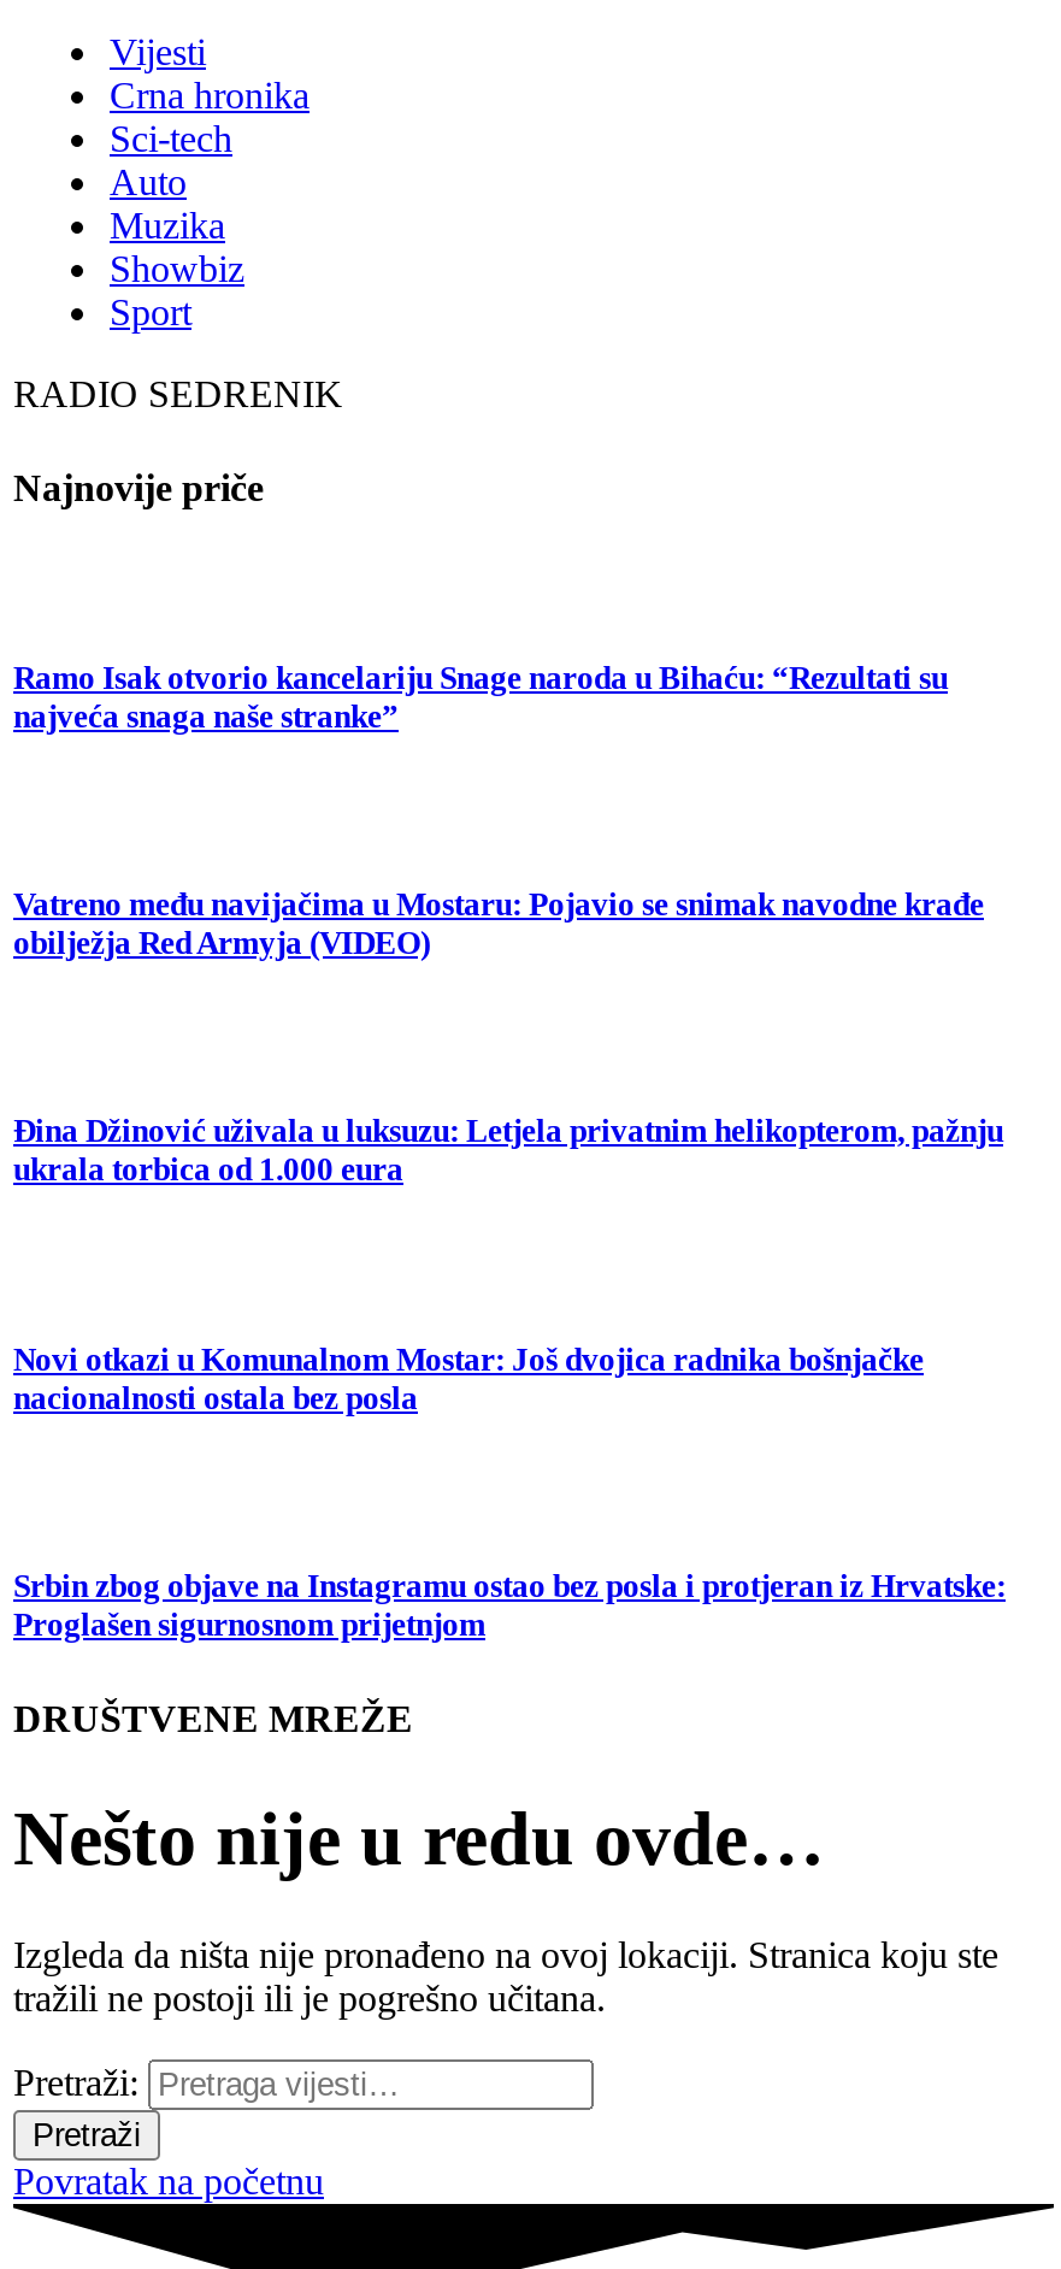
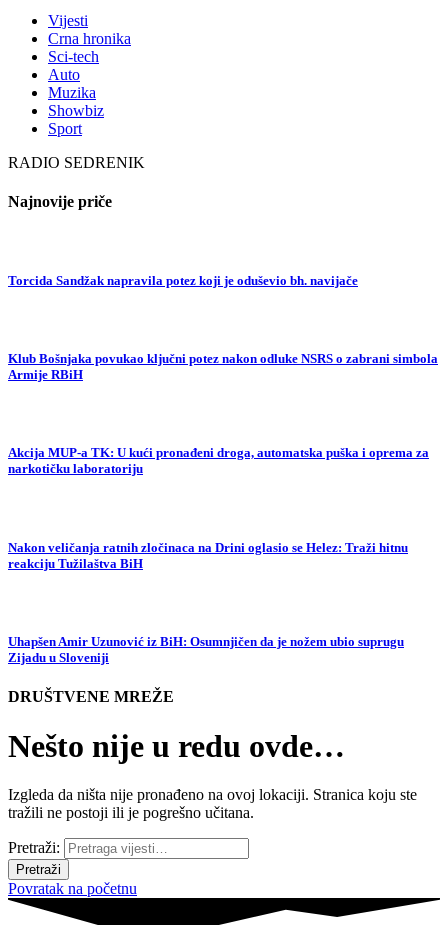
[13,660,948,734] Ramo Isak otvorio kancelariju Snage naroda u Bihaću: “Rezultati su | najveća snaga naše stranke” -> [8,273,358,288] Torcida Sandžak napravila potez koji je oduševio bh. navijače
[13,887,984,961] Vatreno među navijačima u Mostaru: Pojavio se snimak navodne krađe | obilježja Red Armyja (VIDEO) -> [8,351,438,382] Klub Bošnjaka povukao ključni potez nakon odluke NSRS o zabrani simbola | Armije RBiH
[13,1114,1003,1189] Đina Džinović uživala u luksuzu: Letjela privatnim helikopterom, pažnju | ukrala torbica od 1.000 eura -> [8,445,429,476] Akcija MUP-a TK: U kući pronađeni droga, automatska puška i oprema za | narkotičku laboratoriju
[13,1341,924,1416] Novi otkazi u Komunalnom Mostar: Još dvojica radnika bošnjačke | nacionalnosti ostala bez posla -> [8,540,408,571] Nakon veličanja ratnih zločinaca na Drini oglasio se Helez: Traži hitnu | reakciju Tužilaštva BiH
[13,1568,1006,1643] Srbin zbog objave na Instagramu ostao bez posla i protjeran iz Hrvatske: | Proglašen sigurnosnom prijetnjom -> [8,634,404,665] Uhapšen Amir Uzunović iz BiH: Osumnjičen da je nožem ubio suprugu | Zijadu u Sloveniji

